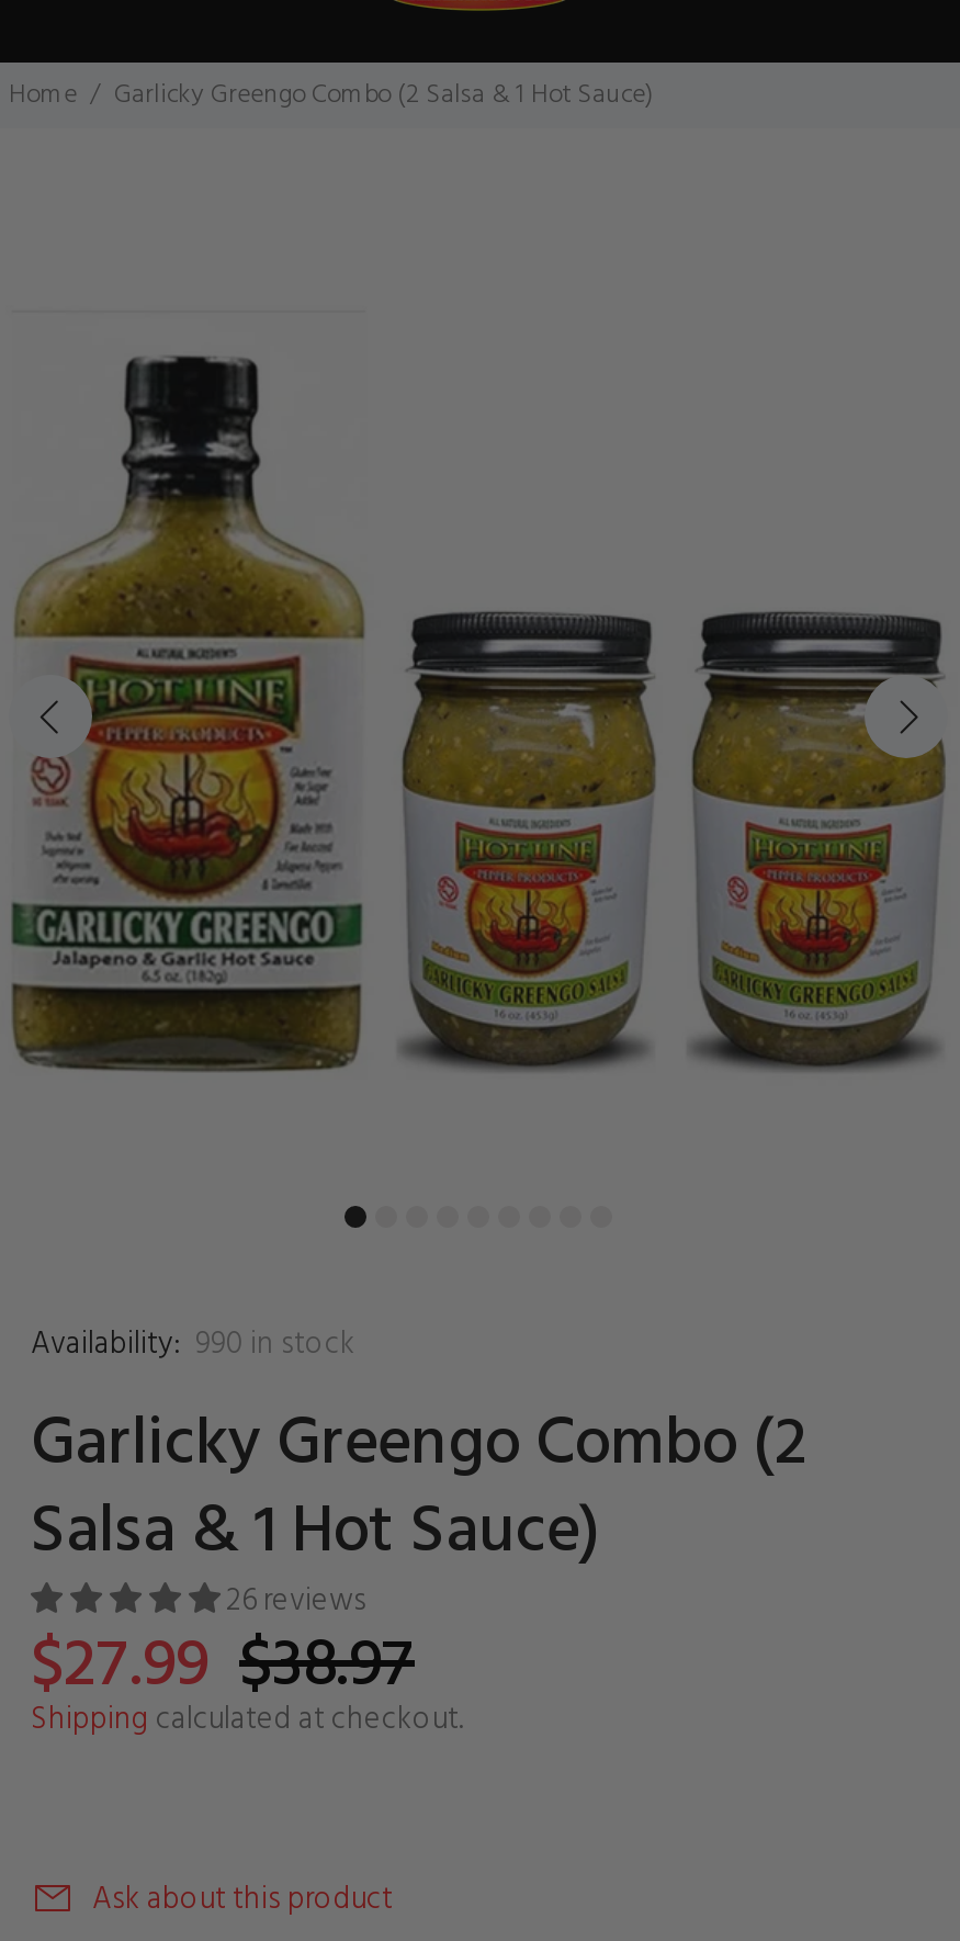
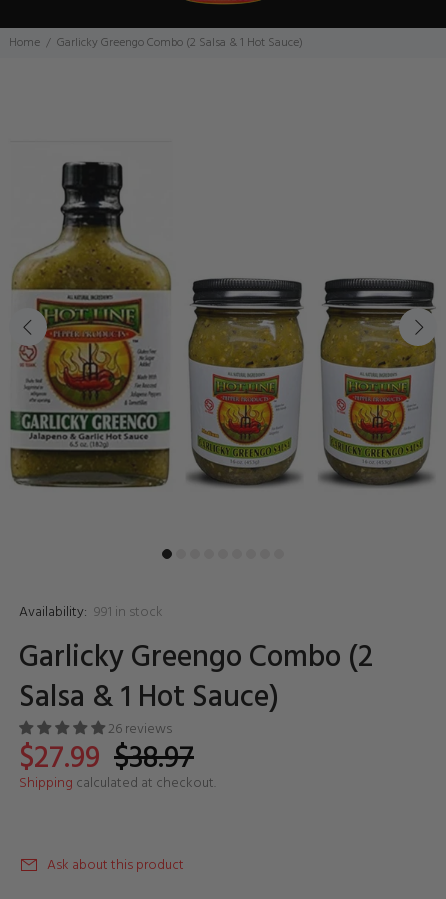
[31,1319,355,1369] Availability: 990 in stock -> [19,601,163,624] Availability: 991 in stock

